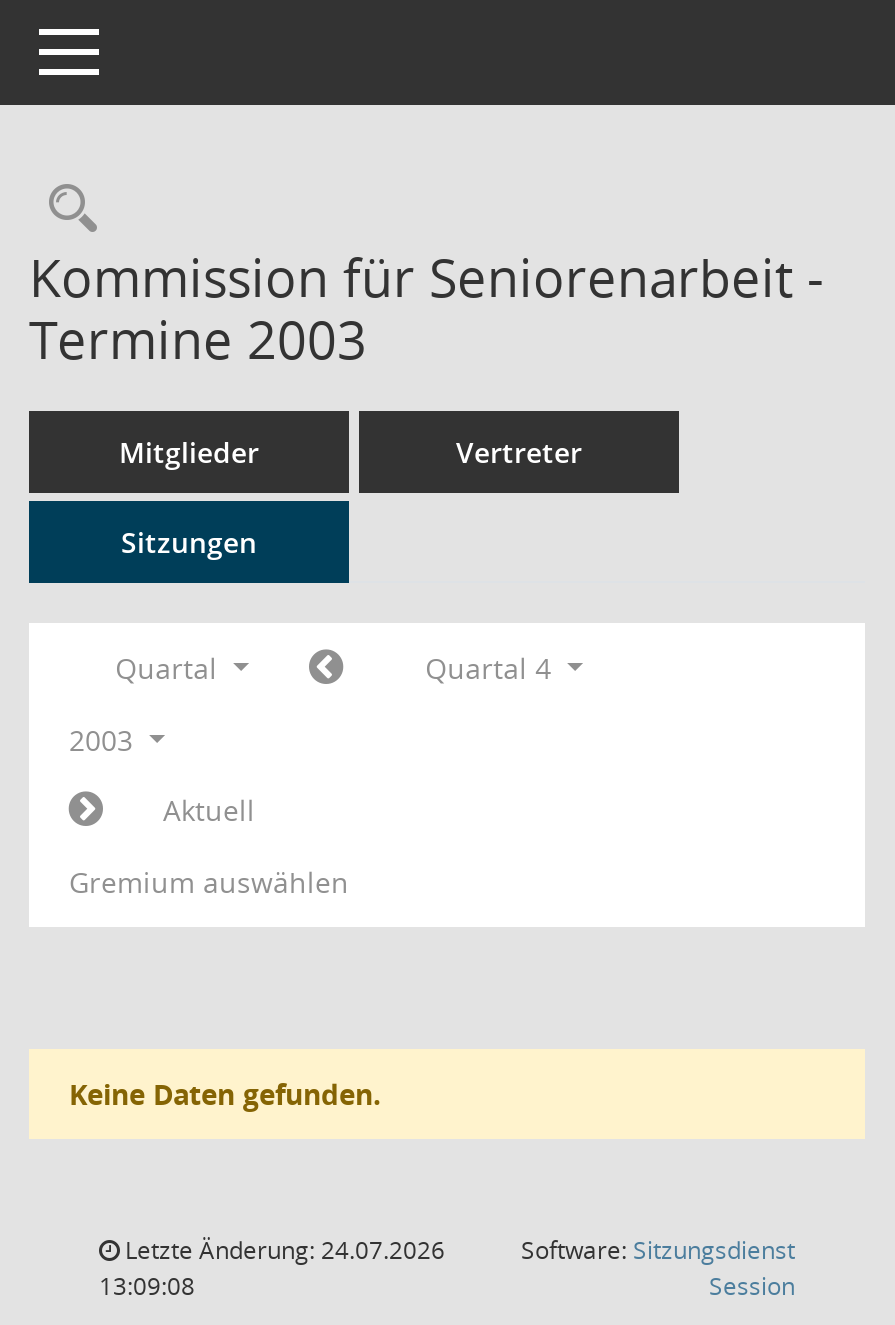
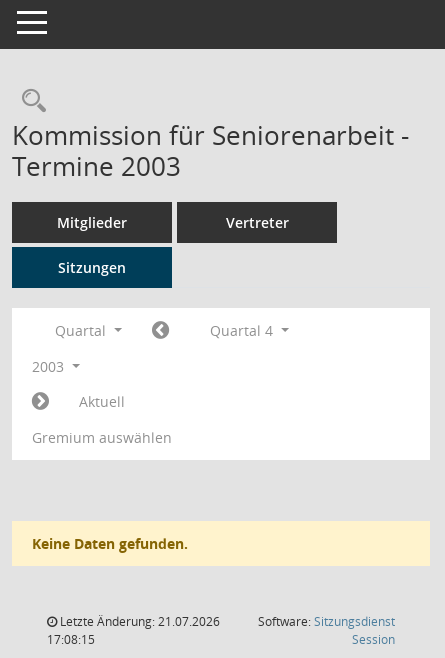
[119,1233,445,1267] Letzte Änderung: 24.07.2026 -> [57,613,220,630] Letzte Änderung: 21.07.2026
[99,1269,195,1303] 13:09:08 -> [47,631,95,648] 17:08:15

